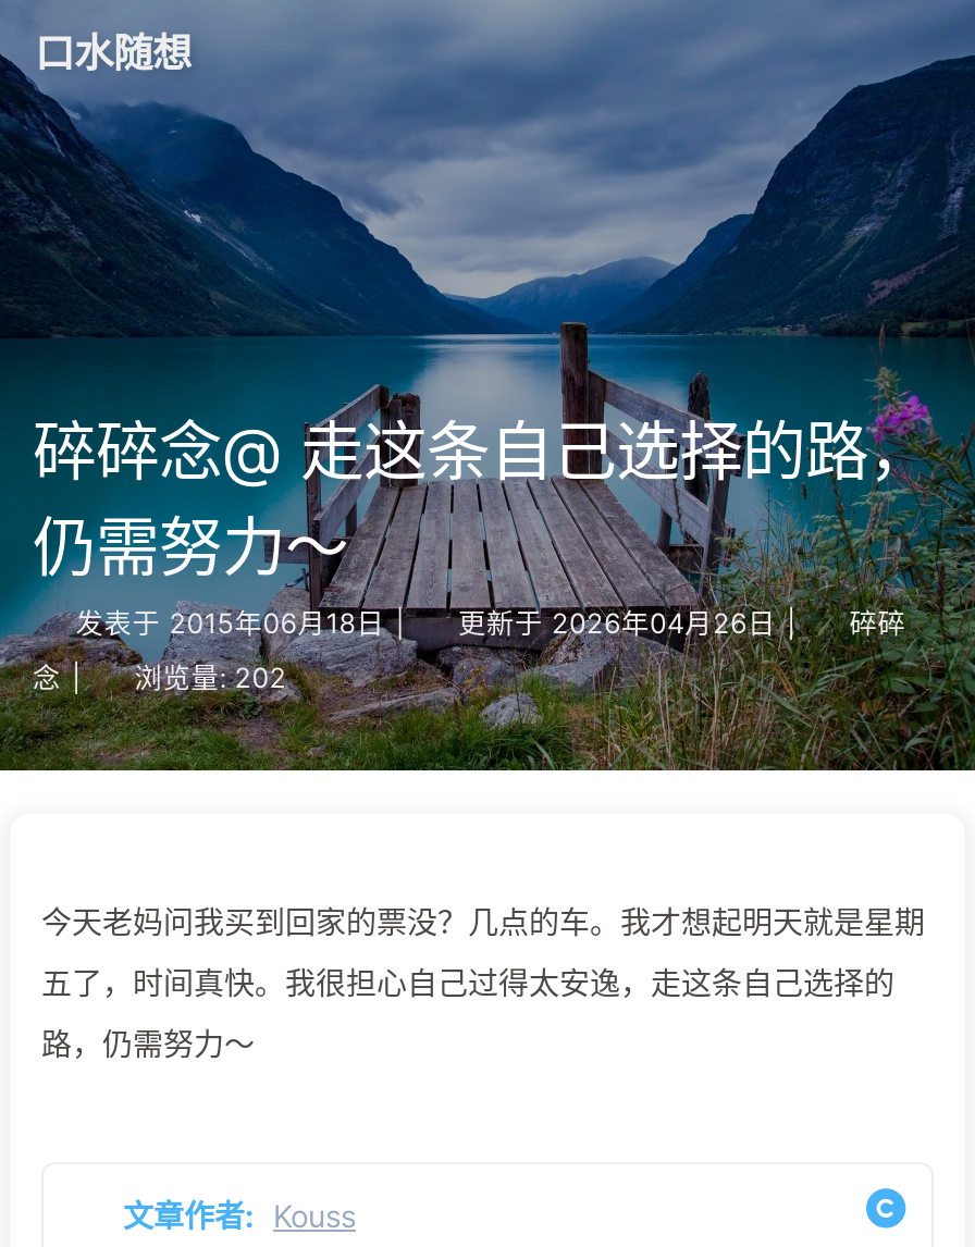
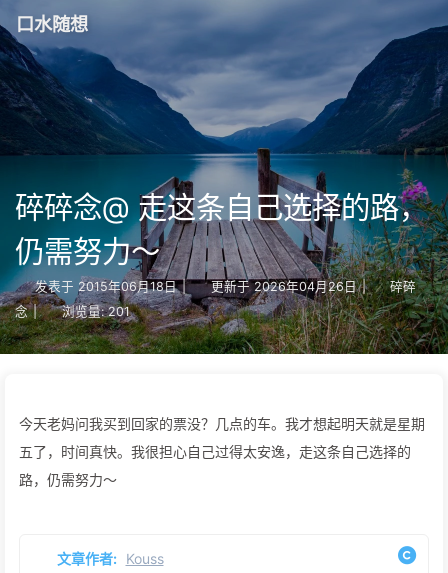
[134,662,287,694] 浏览量: 202 -> [62,304,130,319] 浏览量: 201

